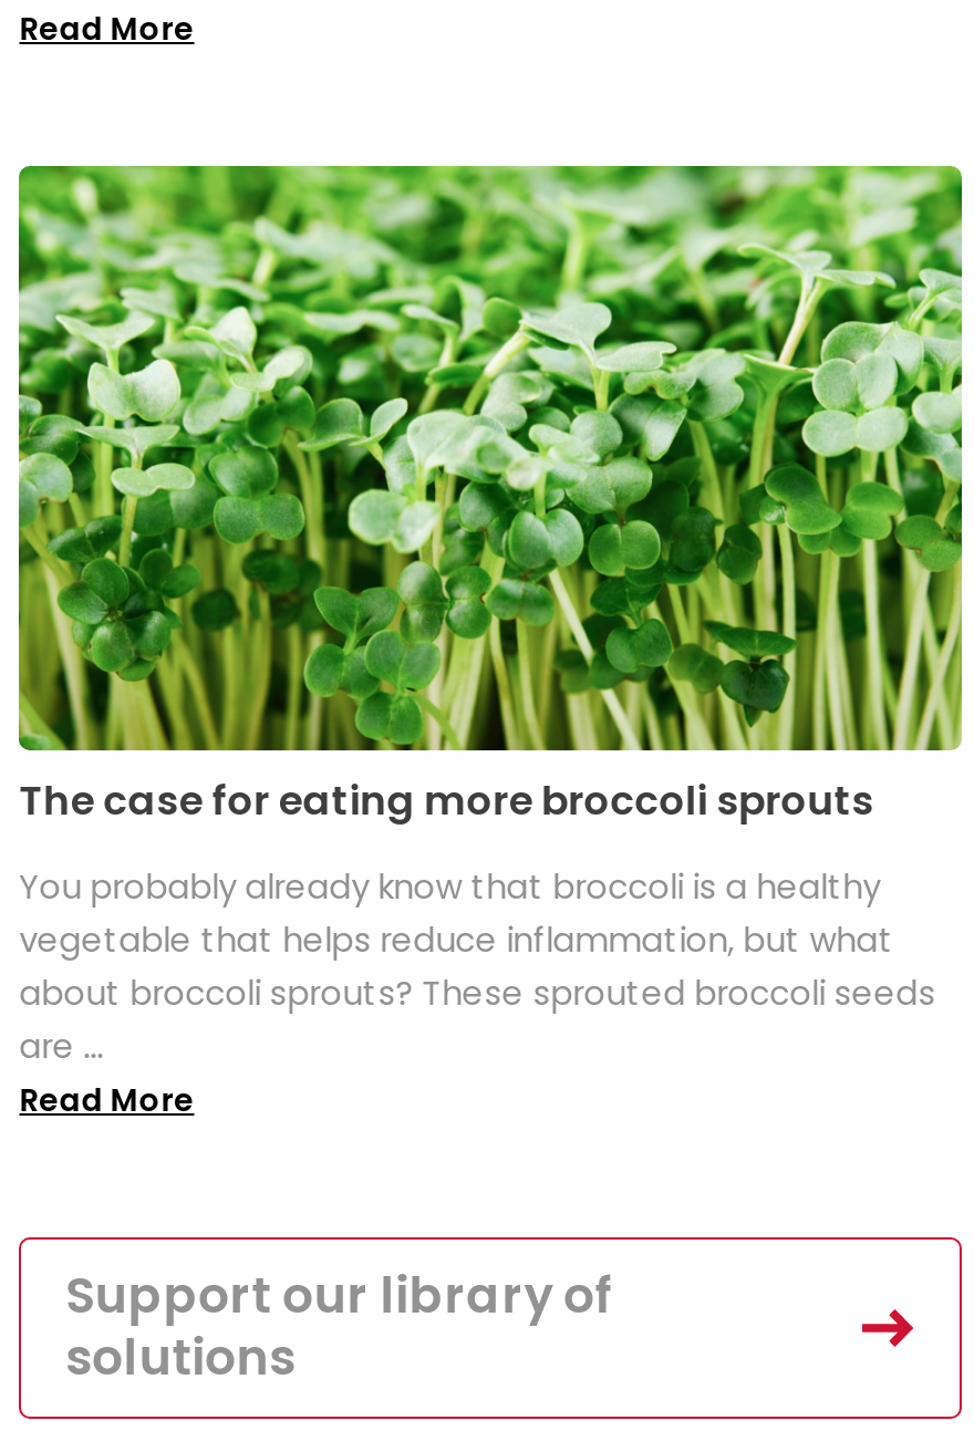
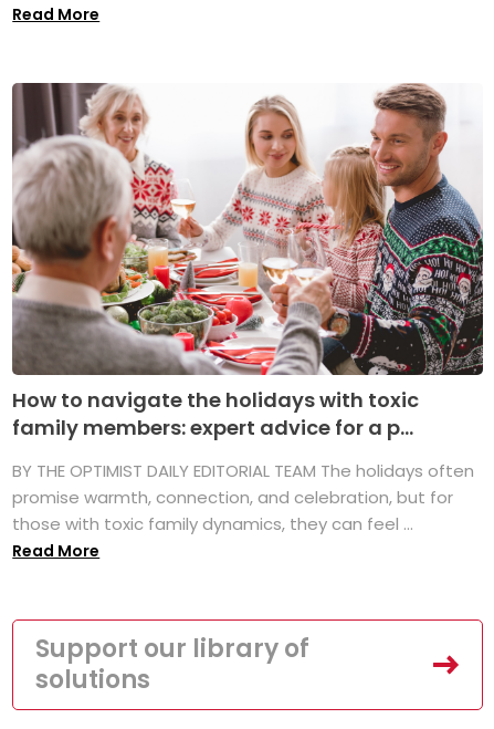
[17,164,964,828] [image] | The case for eating more broccoli sprouts -> [11,82,484,442] [image] | How to navigate the holidays with toxic | family members: expert advice for a p...
[19,864,936,1070] You probably already know that broccoli is a healthy | vegetable that helps reduce inflammation, but what | about broccoli sprouts? These sprouted broccoli seeds | are ... -> [12,459,474,536] BY THE OPTIMIST DAILY EDITORIAL TEAM The holidays often | promise warmth, connection, and celebration, but for | those with toxic family dynamics, they can feel ...

